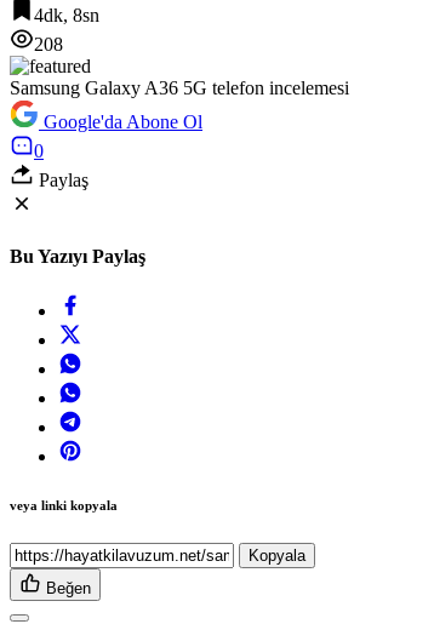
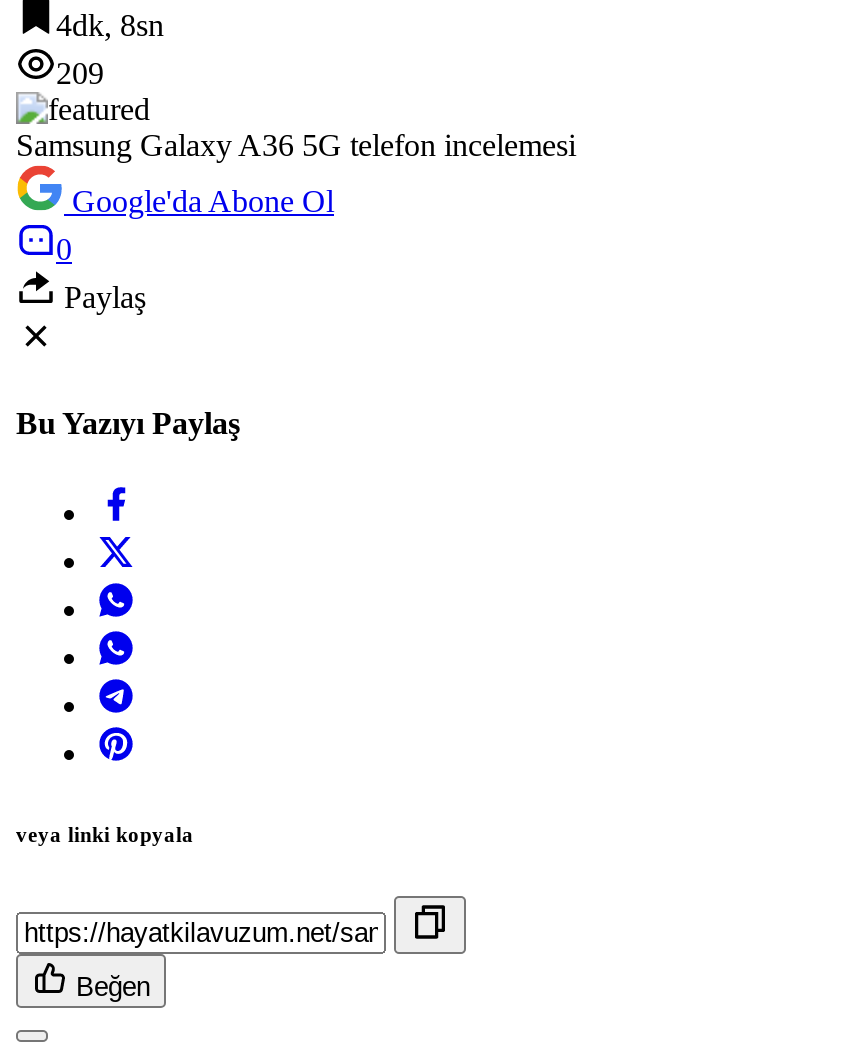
[34,34,63,54] 208 -> [56,56,104,90] 209
[249,547,305,565] Kopyala -> none

